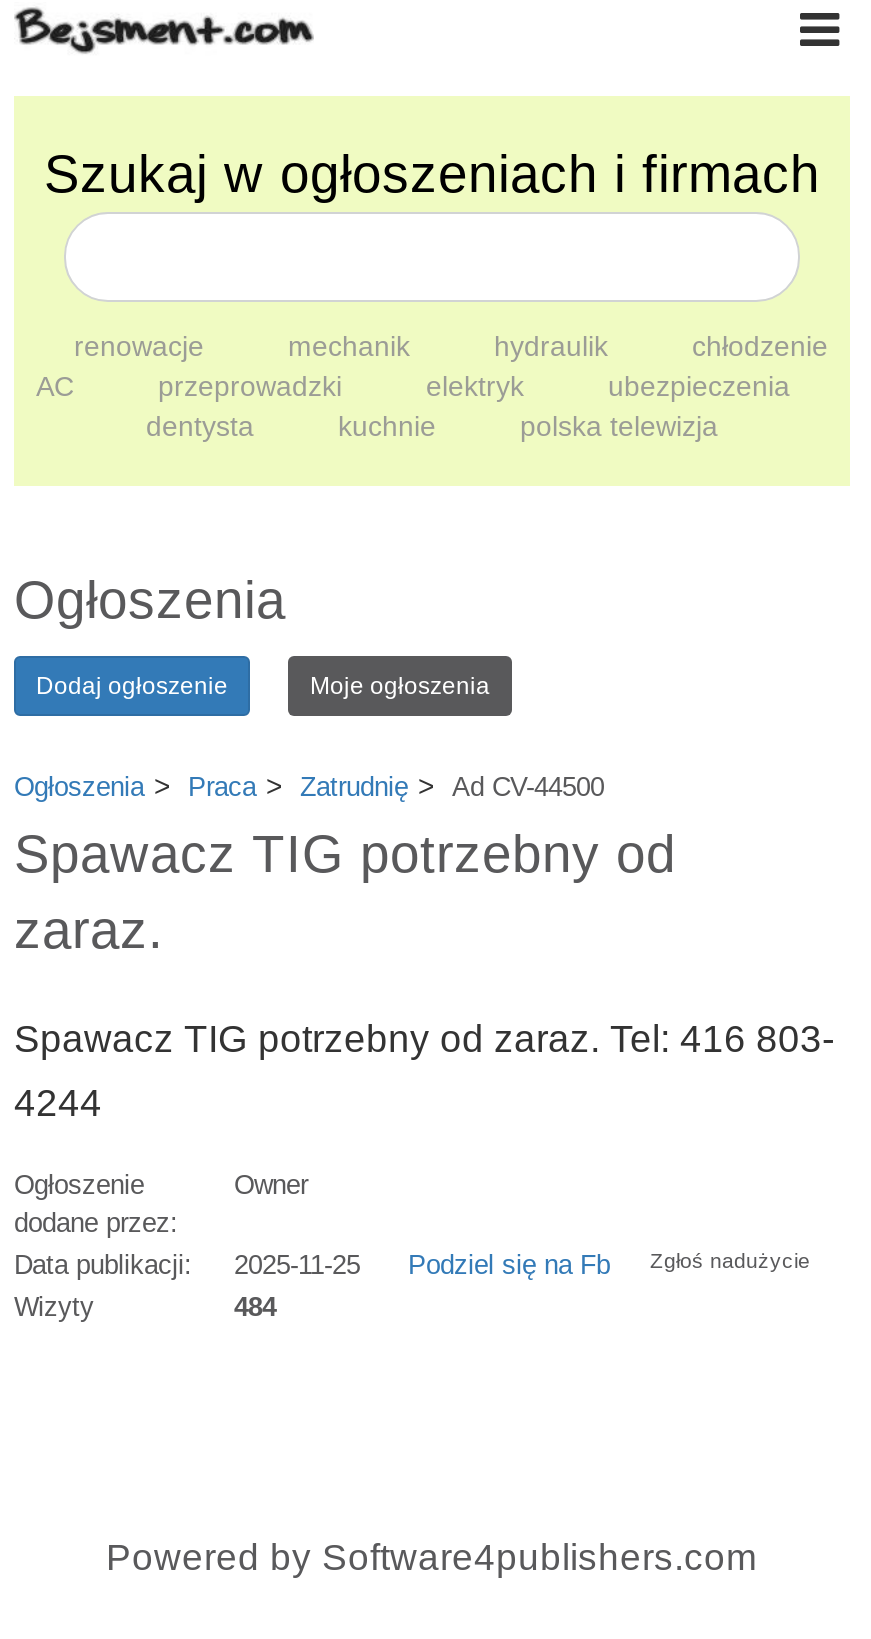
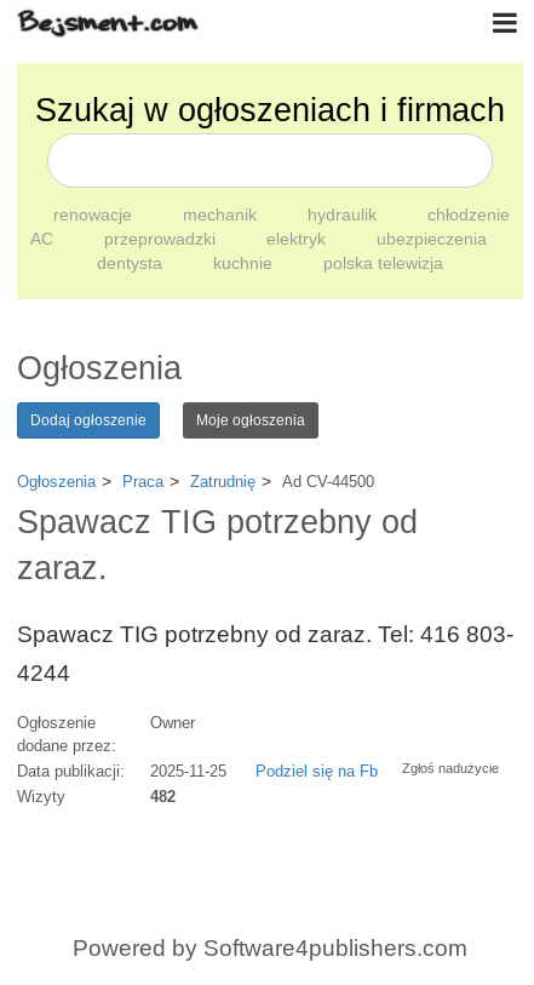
[234,1292,276,1322] 484 -> [150,788,176,806] 482

